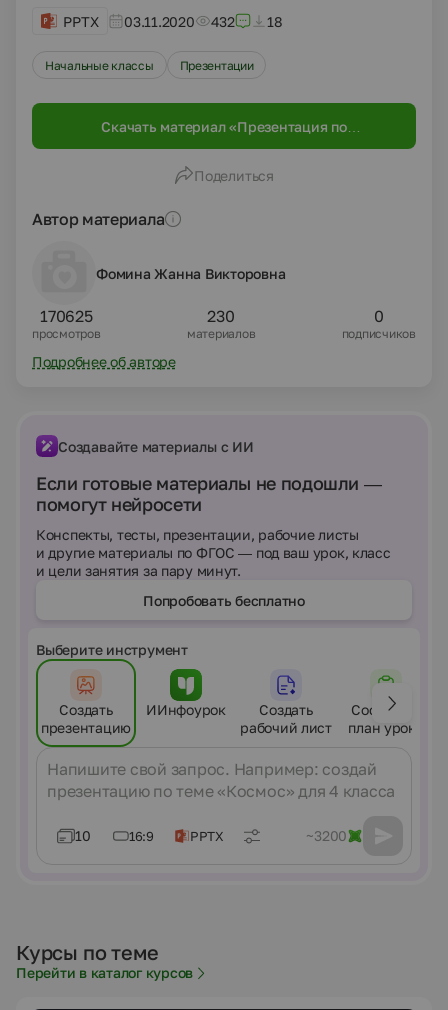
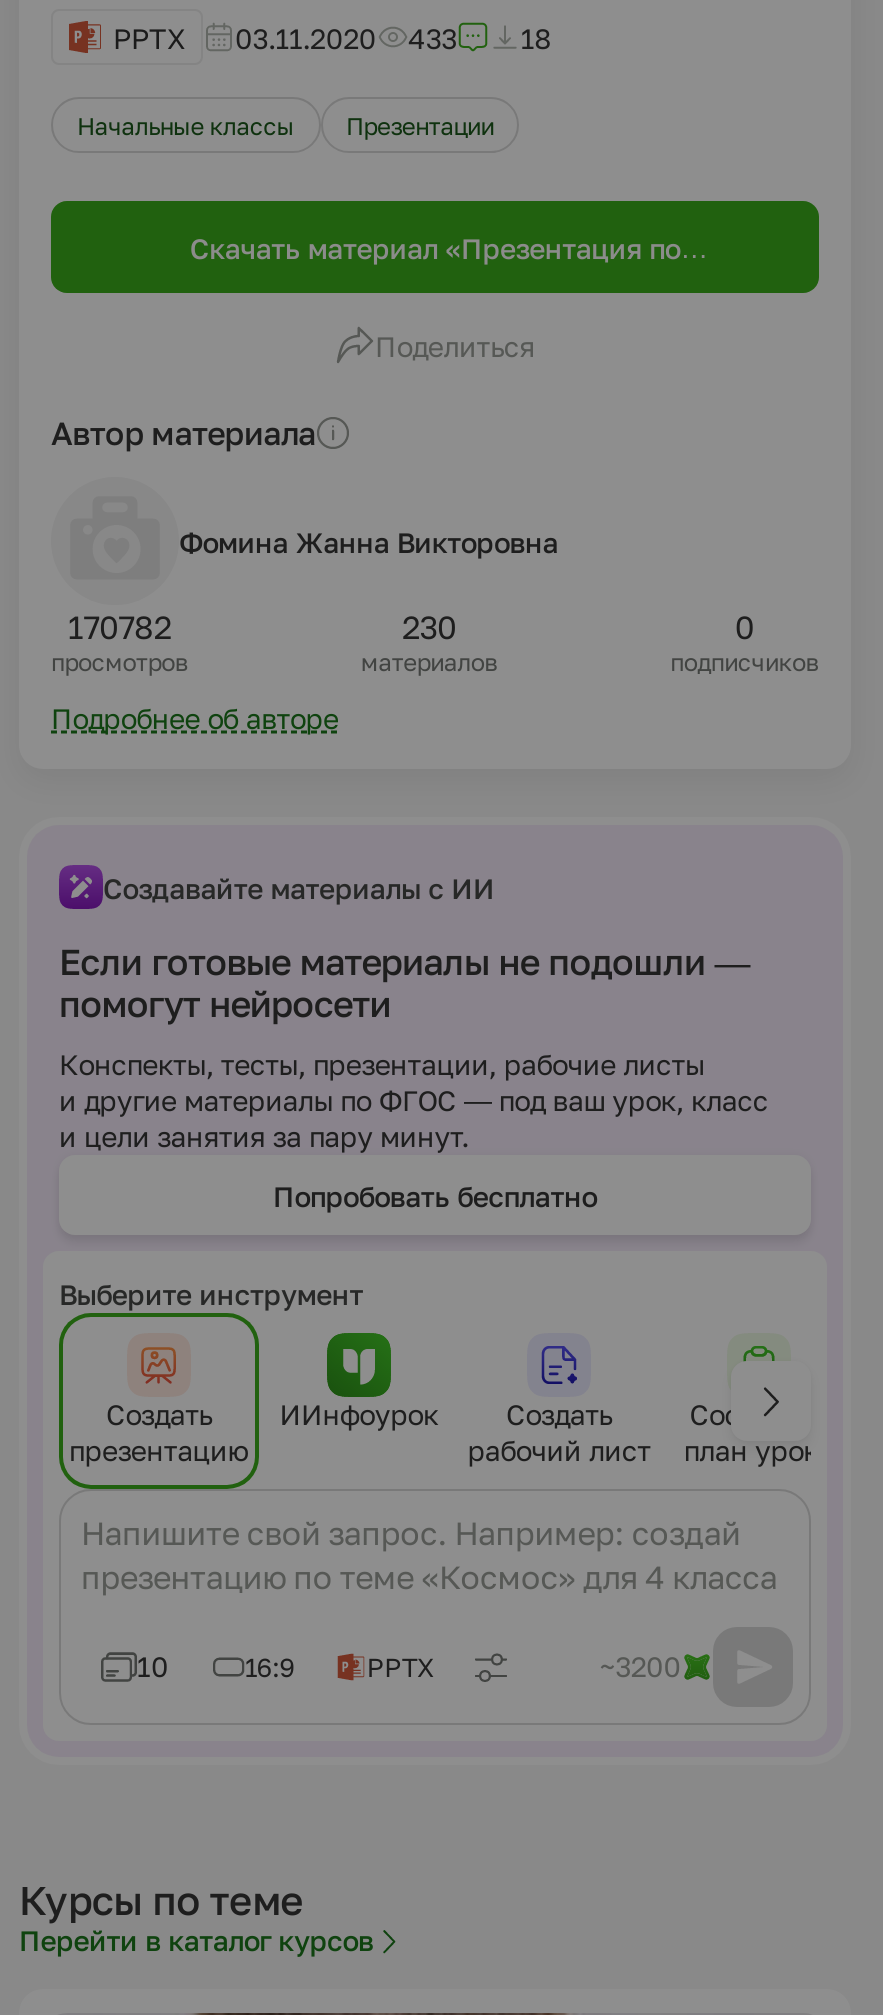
[63,12,282,29] PPTX 03.11.2020 432 18 -> [113,20,552,54] PPTX 03.11.2020 433 18
[40,306,93,326] 170625 -> [68,607,171,647] 170782

